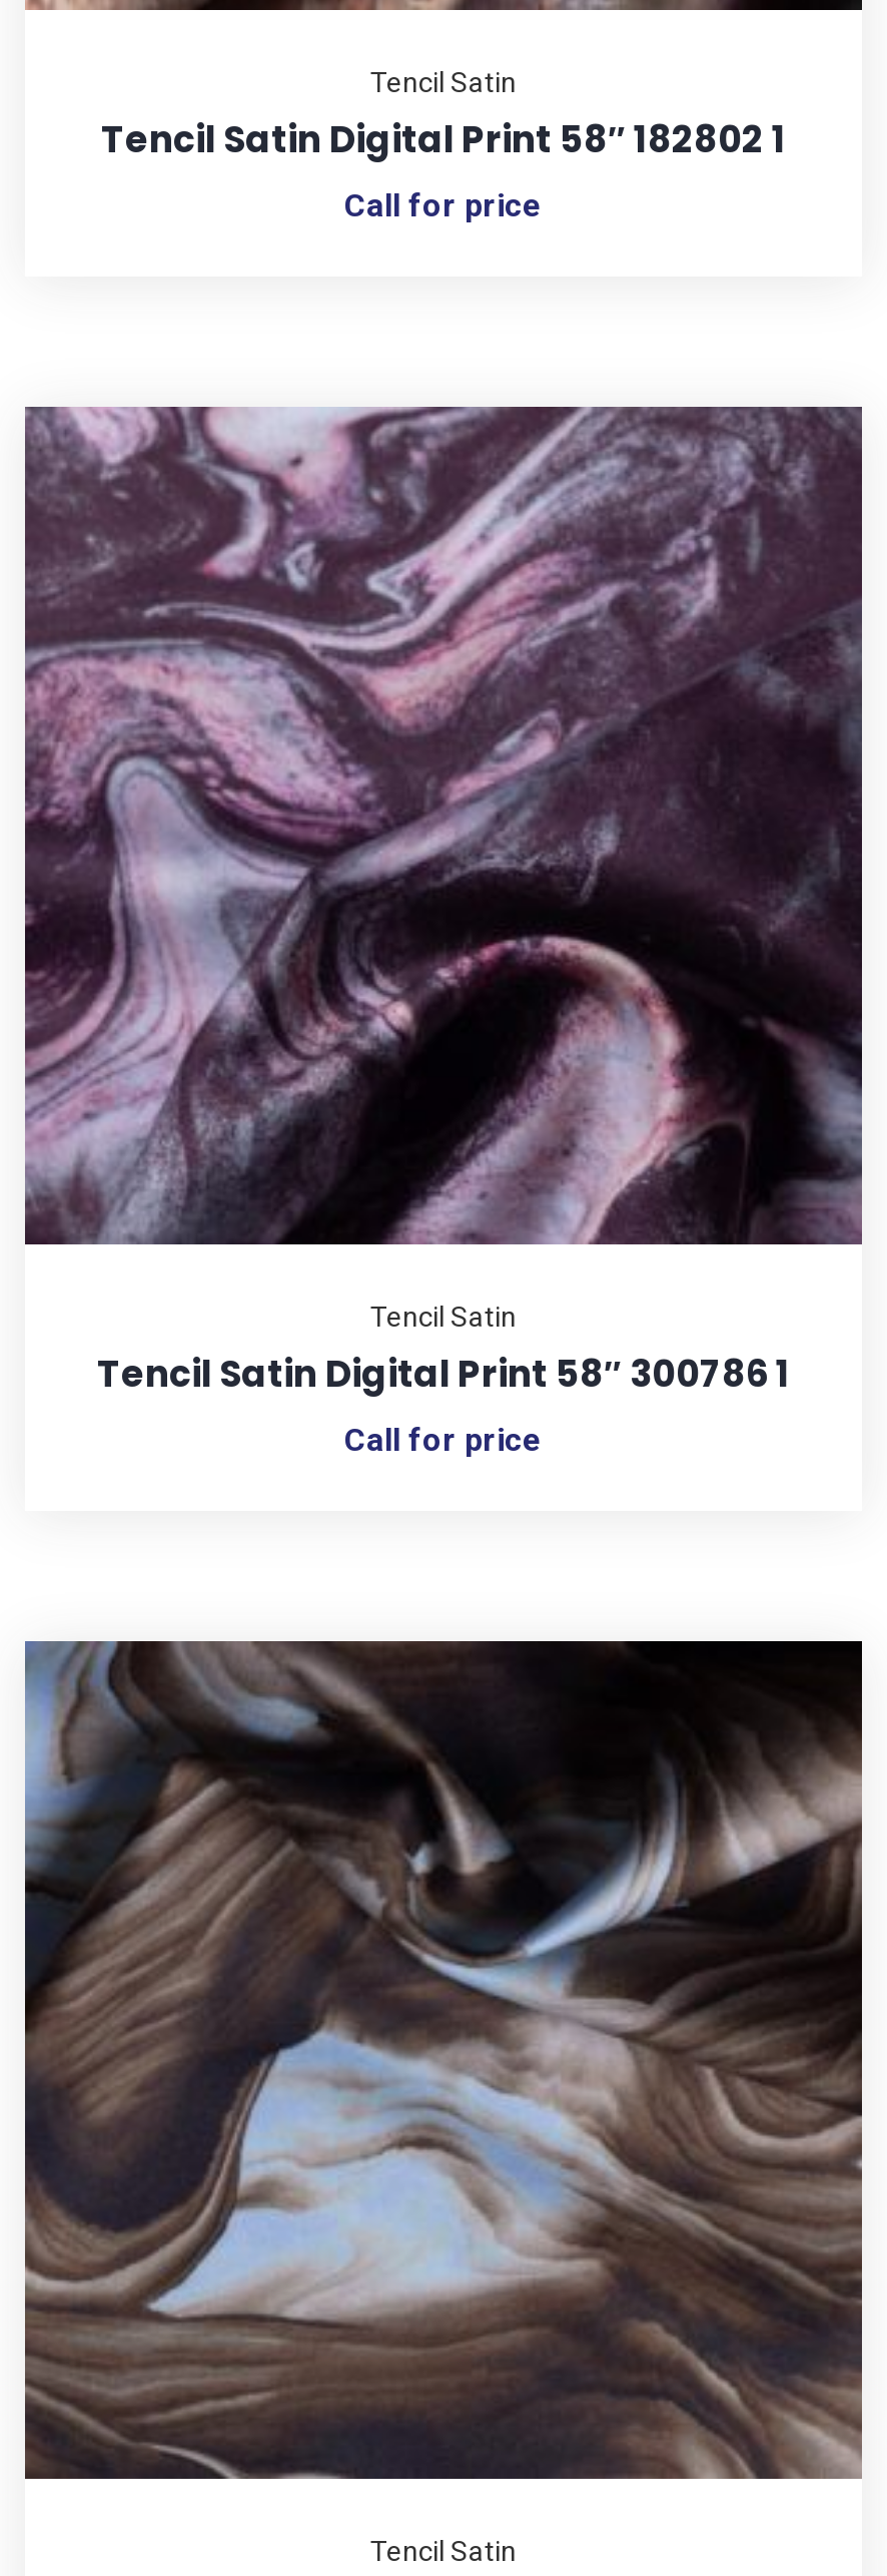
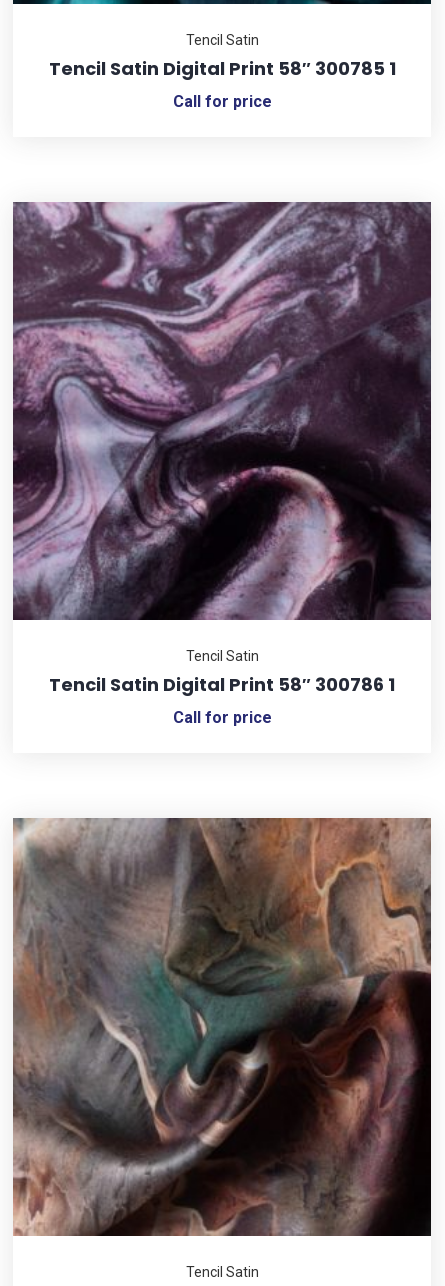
[101,113,786,163] Tencil Satin Digital Print 58″ 182802 1 -> [48,56,395,81] Tencil Satin Digital Print 58″ 300785 1
[23,1639,864,2481] [image] -> [12,817,432,1237] [image]

